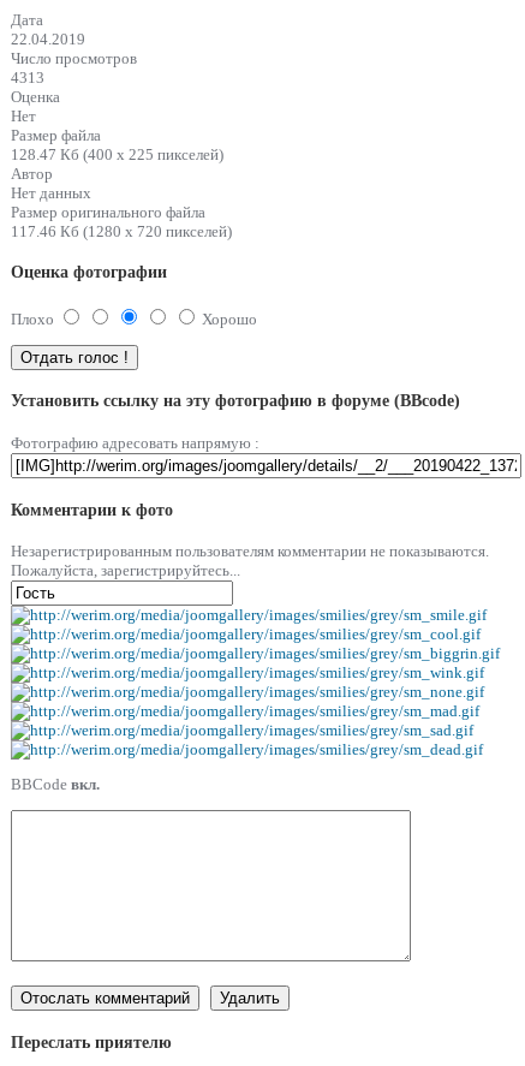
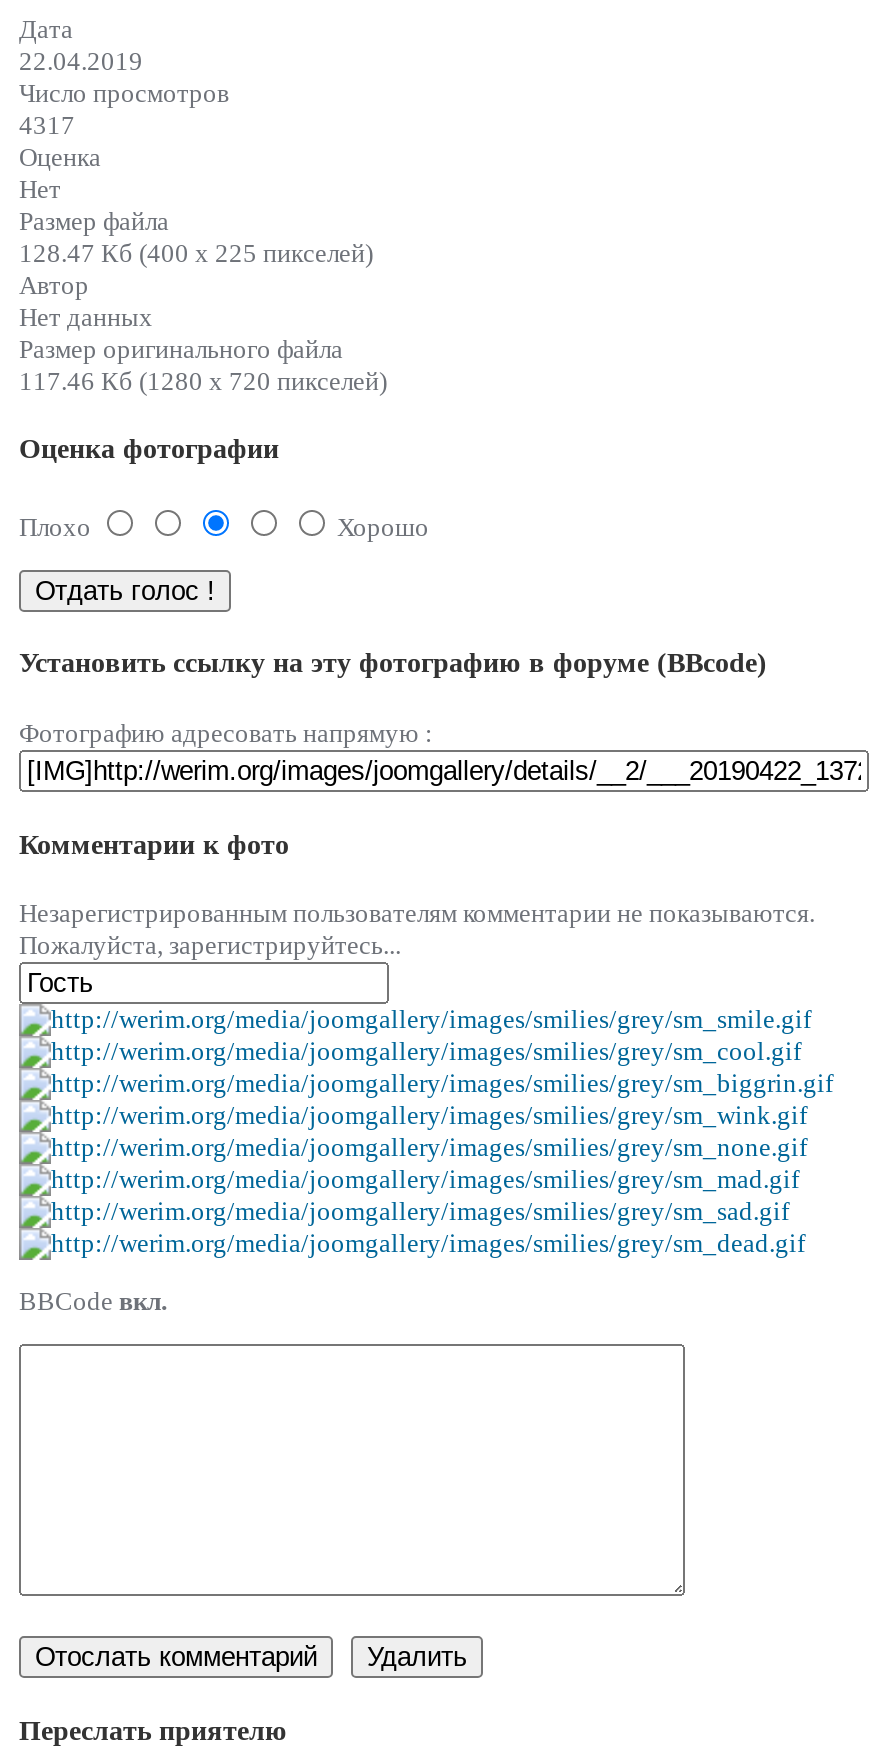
[11,68,44,86] 4313 -> [19,109,75,139] 4317

